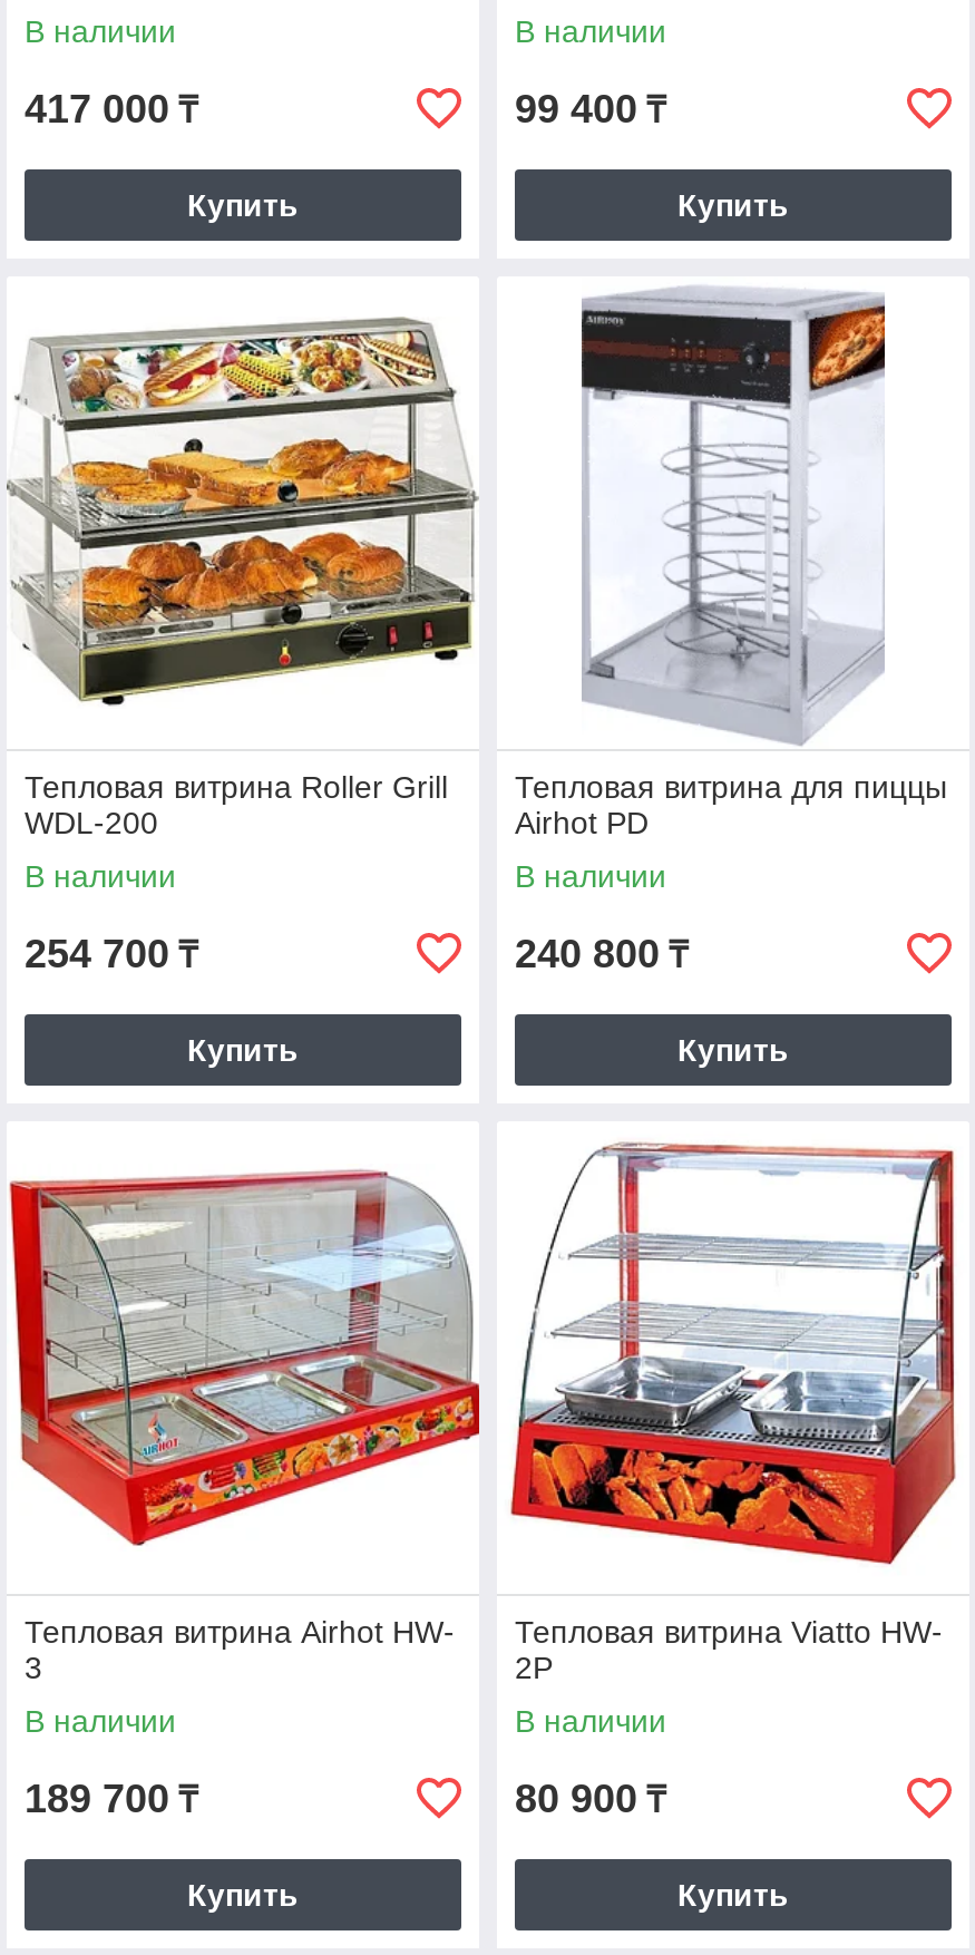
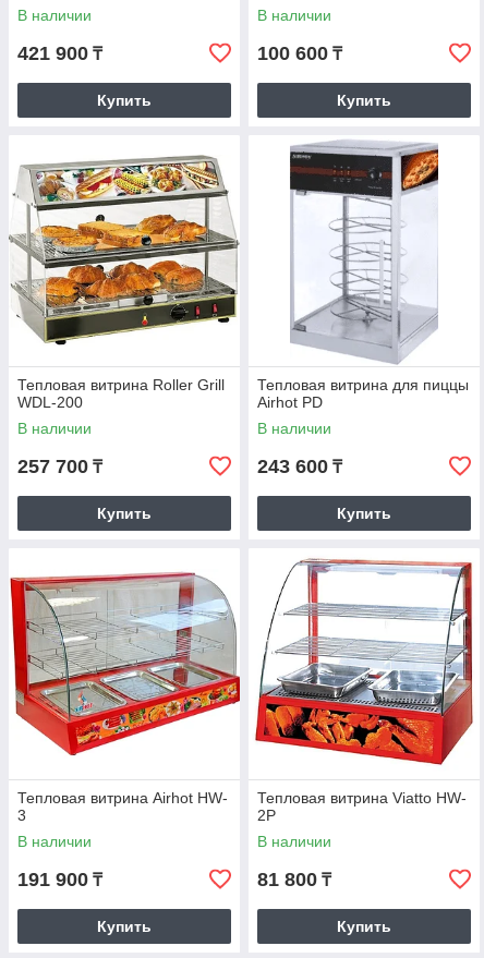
[25,87,198,132] 417 000 ₸ -> [17,43,102,64] 421 900 ₸
[515,87,666,132] 99 400 ₸ -> [257,43,342,64] 100 600 ₸
[25,932,198,976] 254 700 ₸ -> [17,456,102,477] 257 700 ₸
[515,932,689,976] 240 800 ₸ -> [257,456,342,477] 243 600 ₸
[25,1777,198,1821] 189 700 ₸ -> [17,869,102,890] 191 900 ₸
[515,1777,666,1821] 80 900 ₸ -> [257,869,331,890] 81 800 ₸

